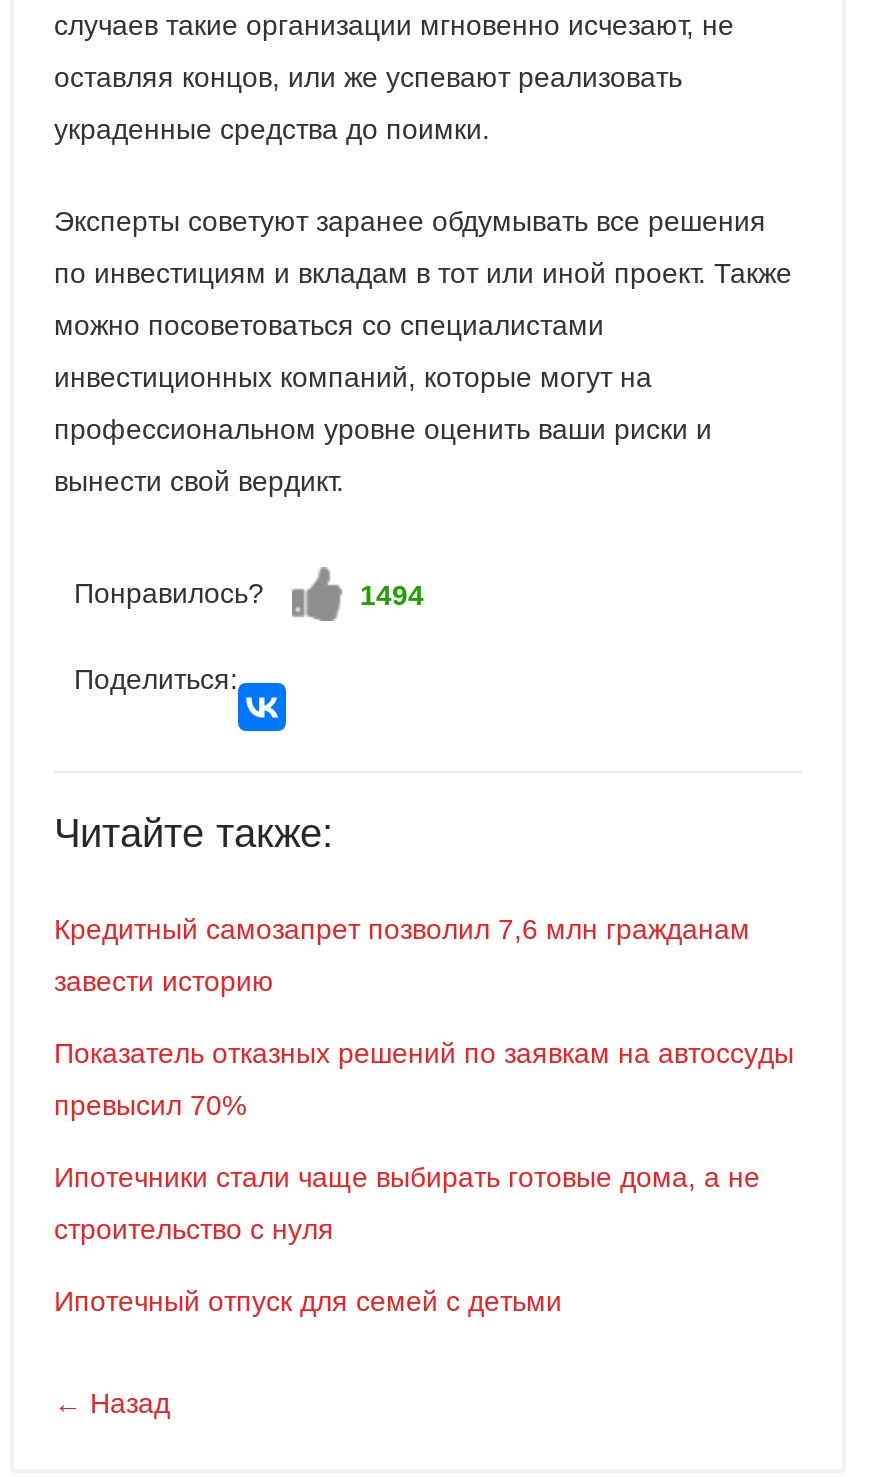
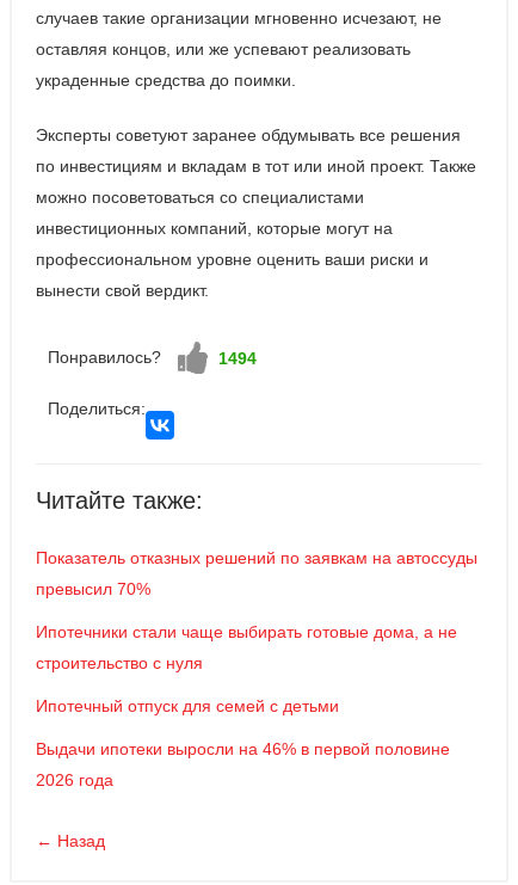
[54,914,750,998] Кредитный самозапрет позволил 7,6 млн гражданам | завести историю -> none
moved [54,1038,794,1318] -> [36,549,477,716]: Показатель отказных решений по заявкам на автоссуды | превысил 70% | Ипотечники стали чаще выбирать готовые дома, а не | строительство с нуля | Ипотечный отпуск для семей с детьми
none -> [36,740,450,790] Выдачи ипотеки выросли на 46% в первой половине | 2026 года

